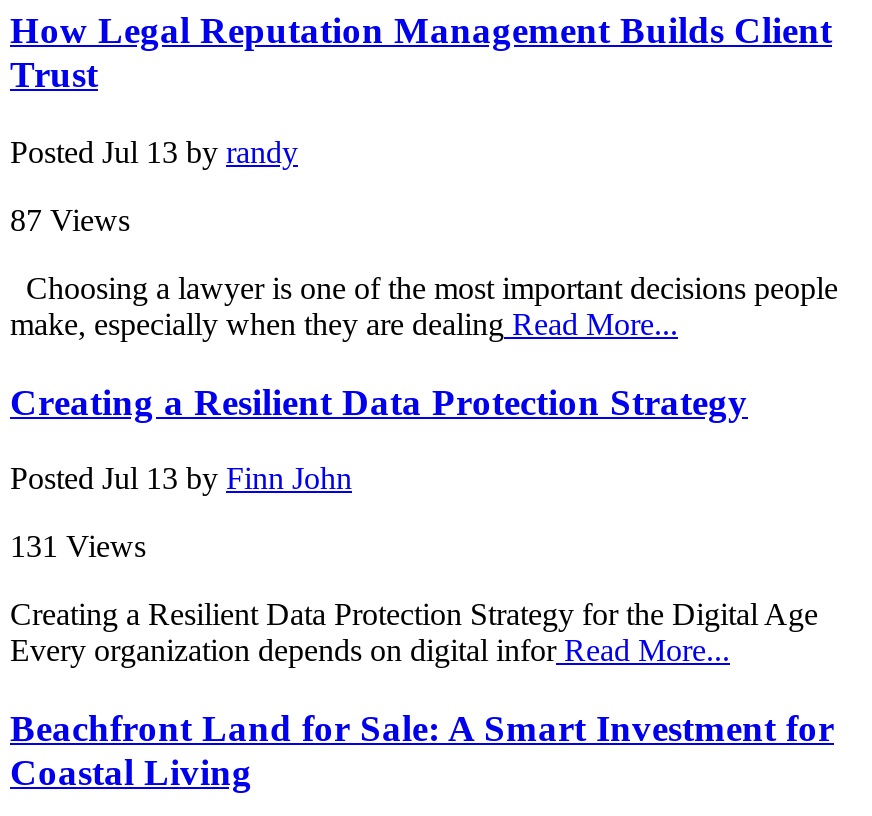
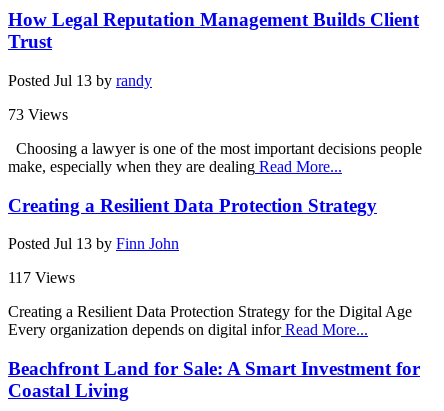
[10,203,130,237] 87 Views -> [8,106,68,123] 73 Views
[10,530,146,564] 131 Views -> [8,269,75,286] 117 Views

